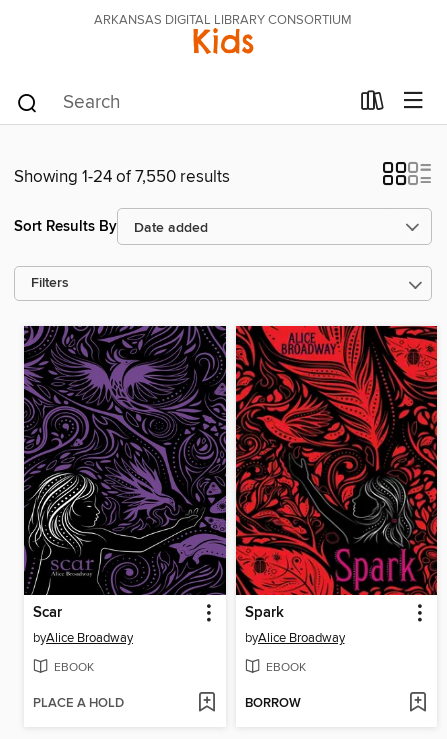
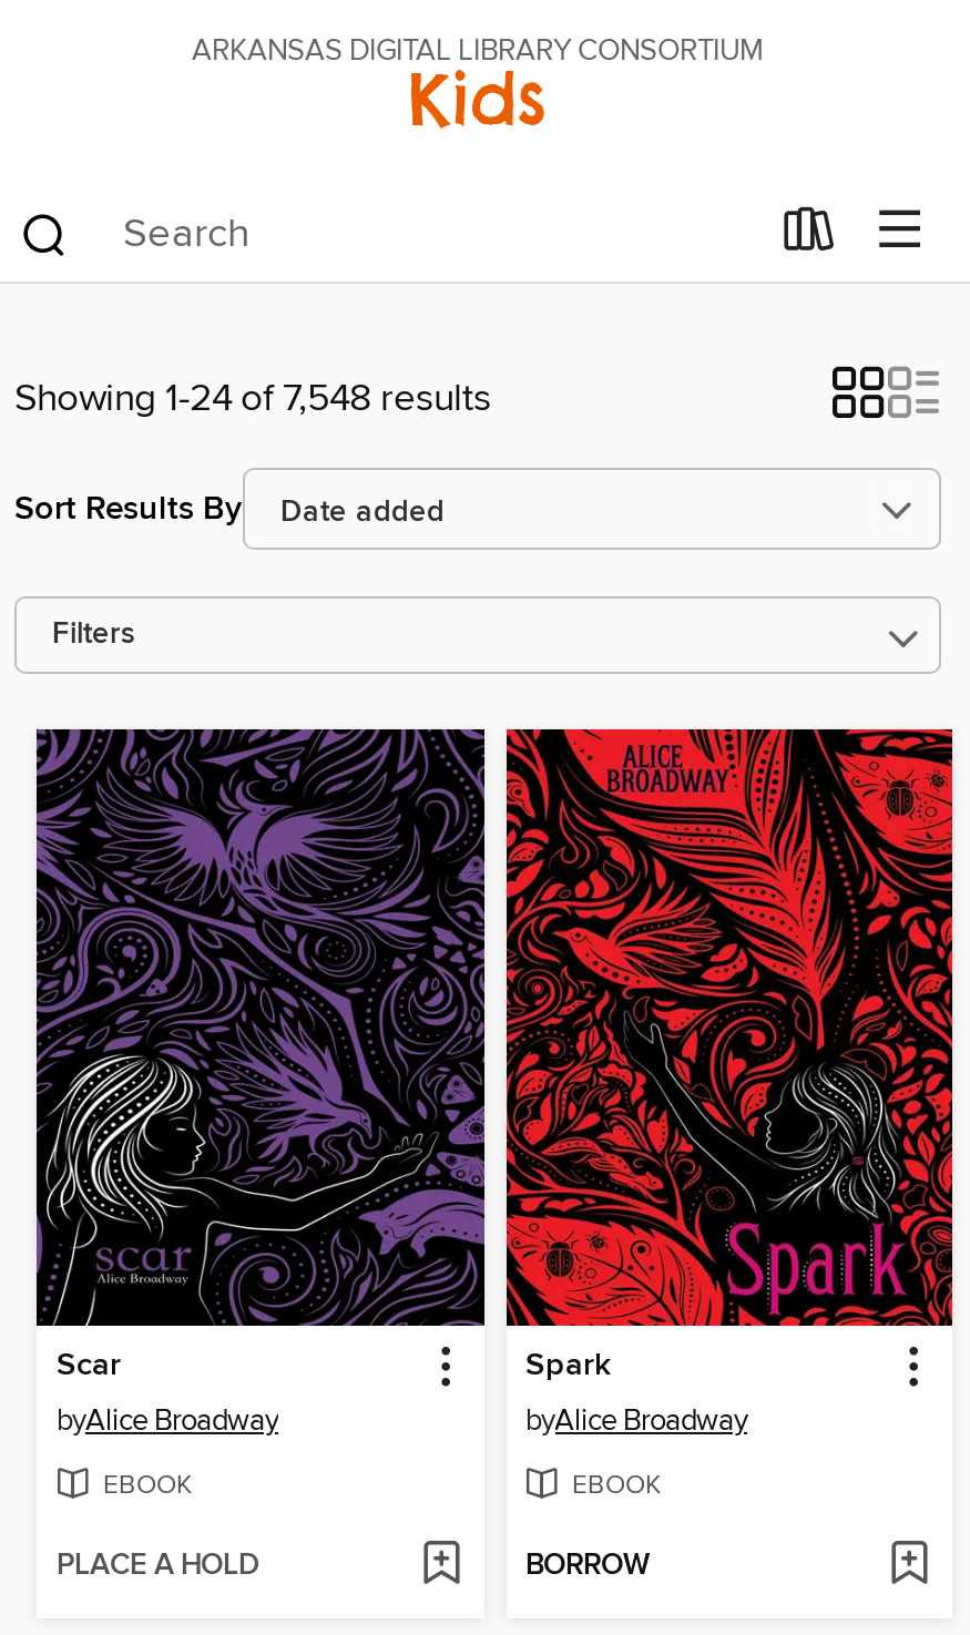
[14,166,230,188] Showing 1-24 of 7,550 results -> [14,375,491,423] Showing 1-24 of 7,548 results

